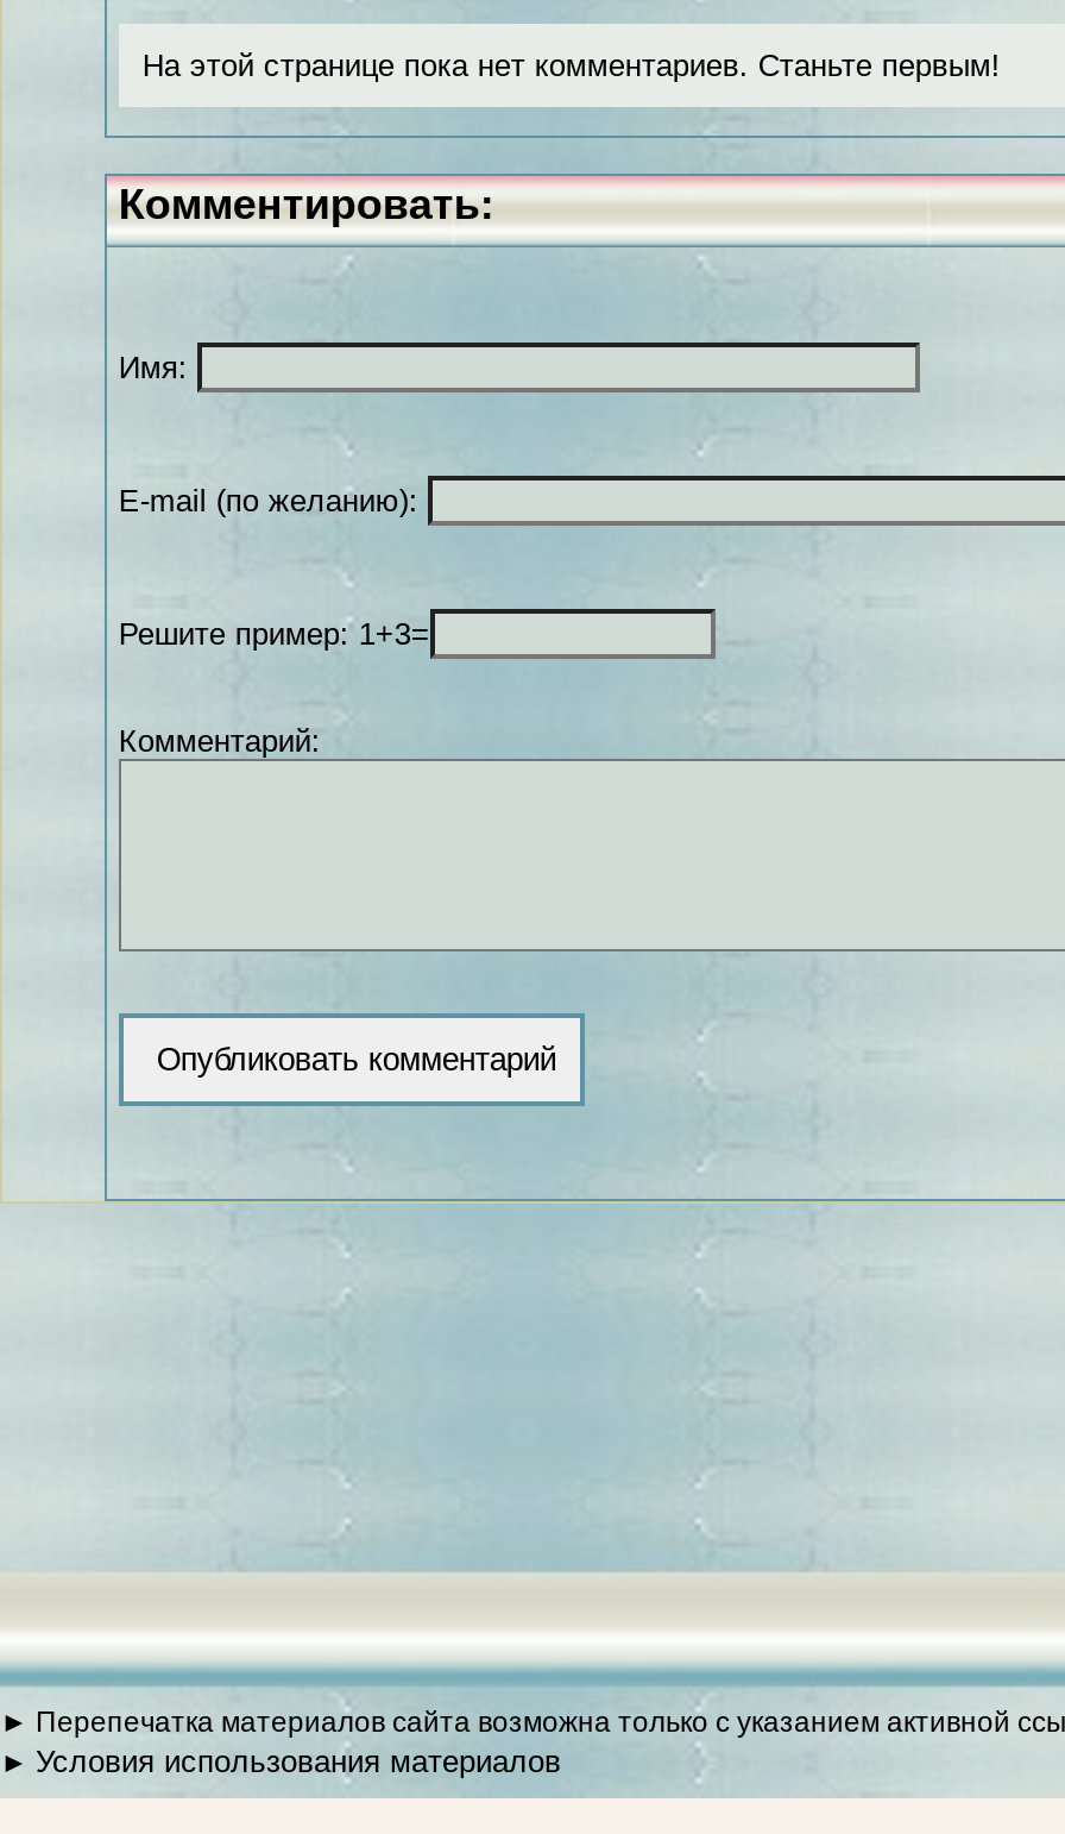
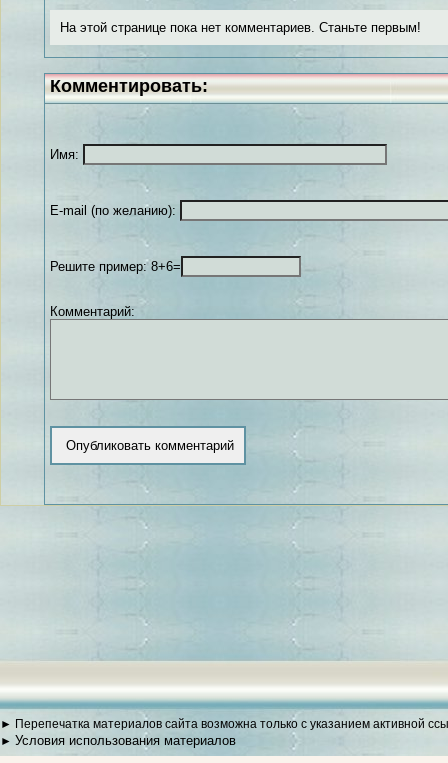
[119,616,430,652] Решите пример: 1+3= -> [50,259,181,274] Решите пример: 8+6=

